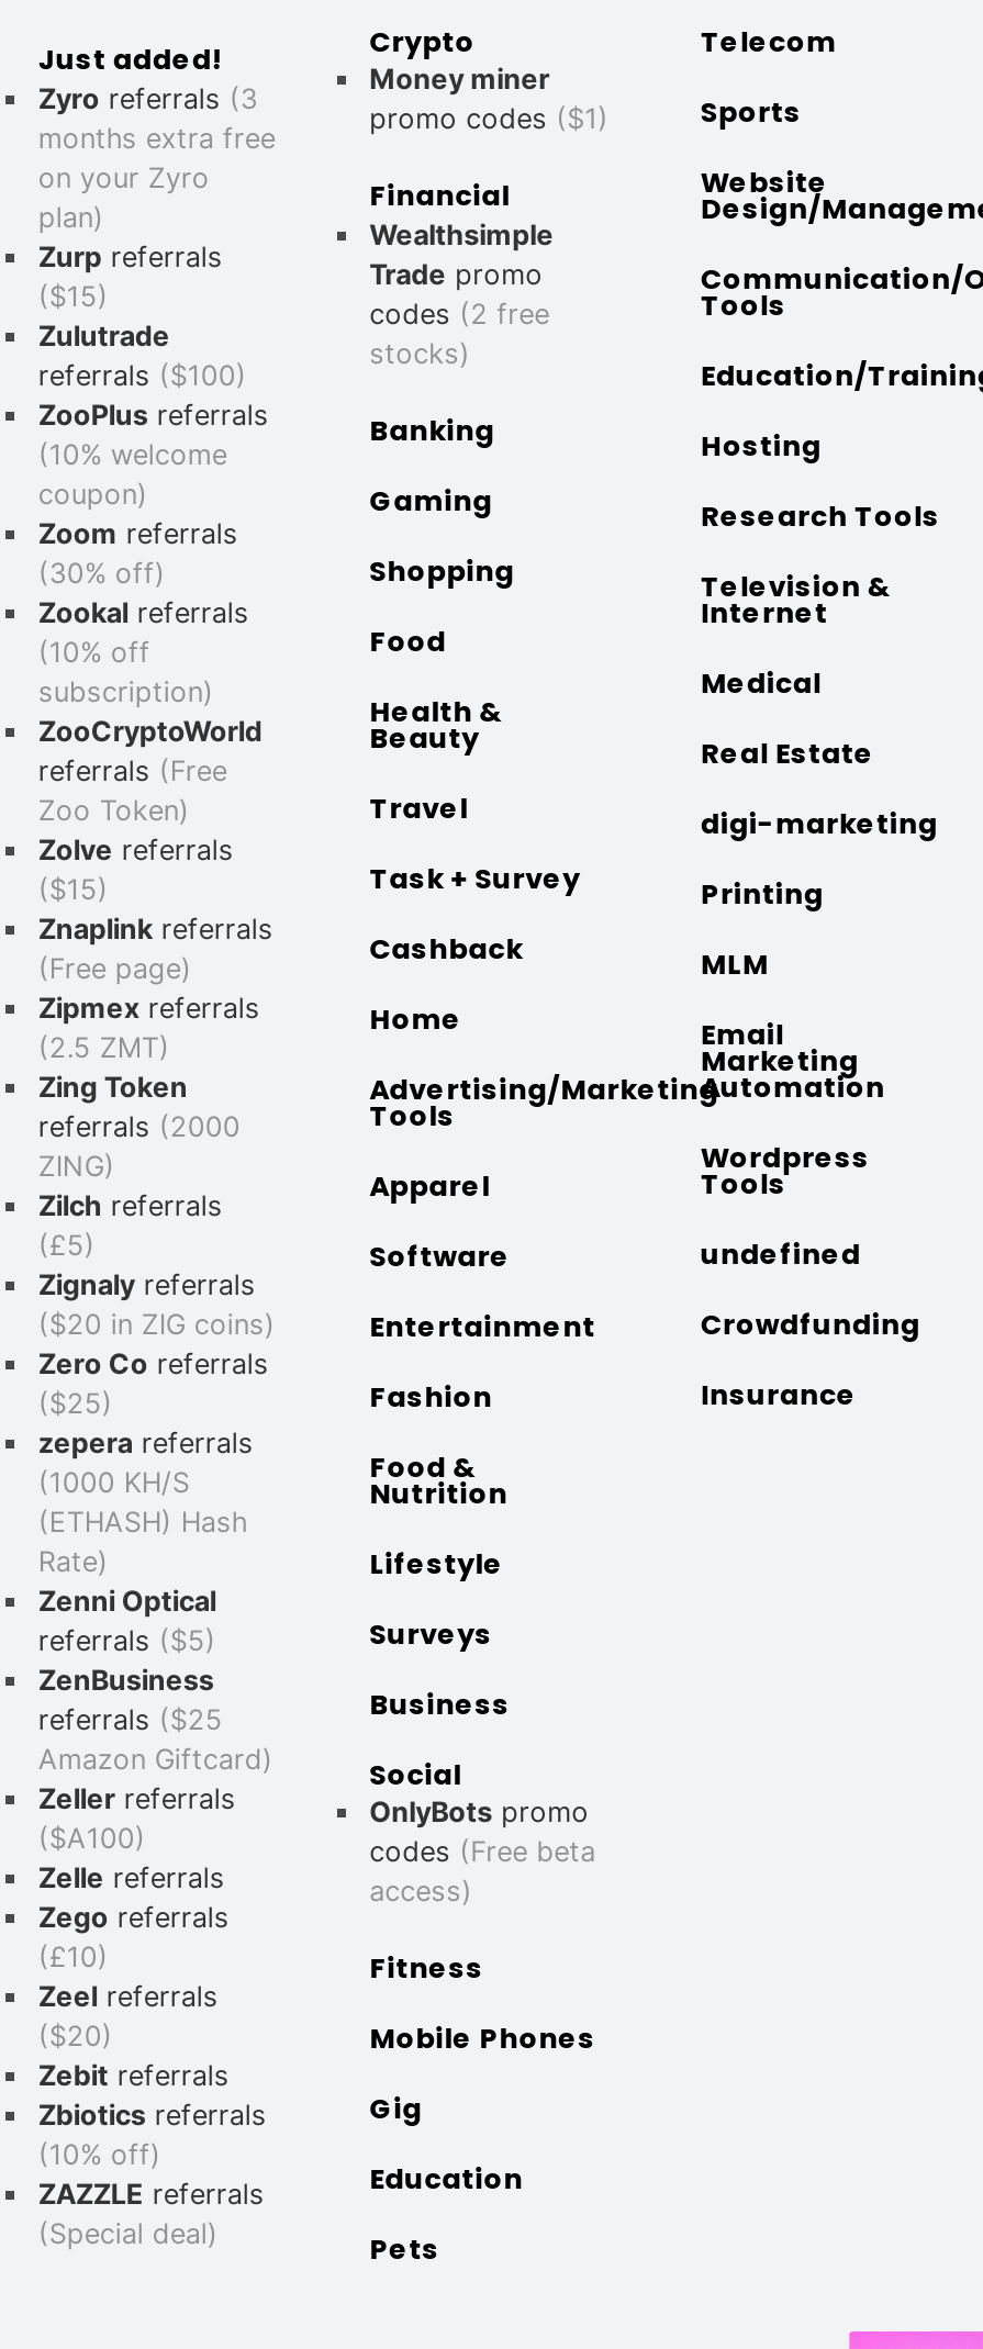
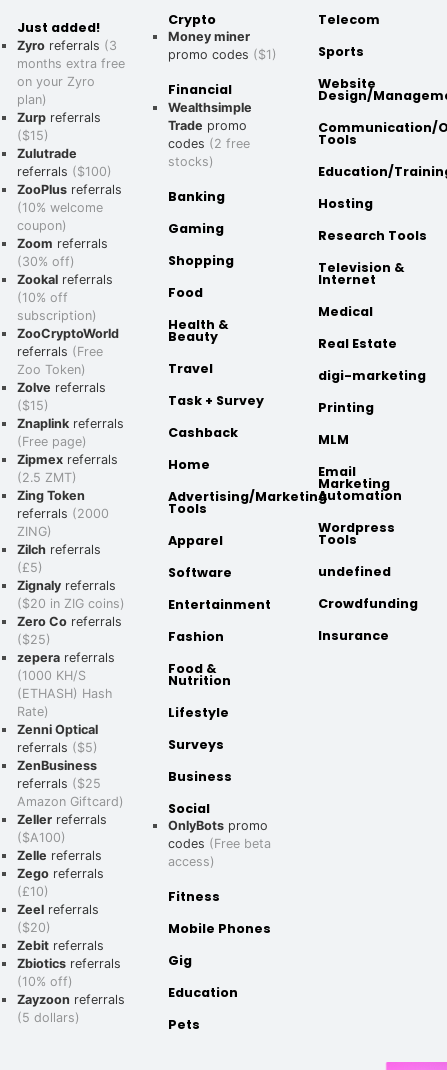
[38,2178,264,2250] ZAZZLE referrals | (Special deal) -> [17,992,125,1025] Zayzoon referrals | (5 dollars)

